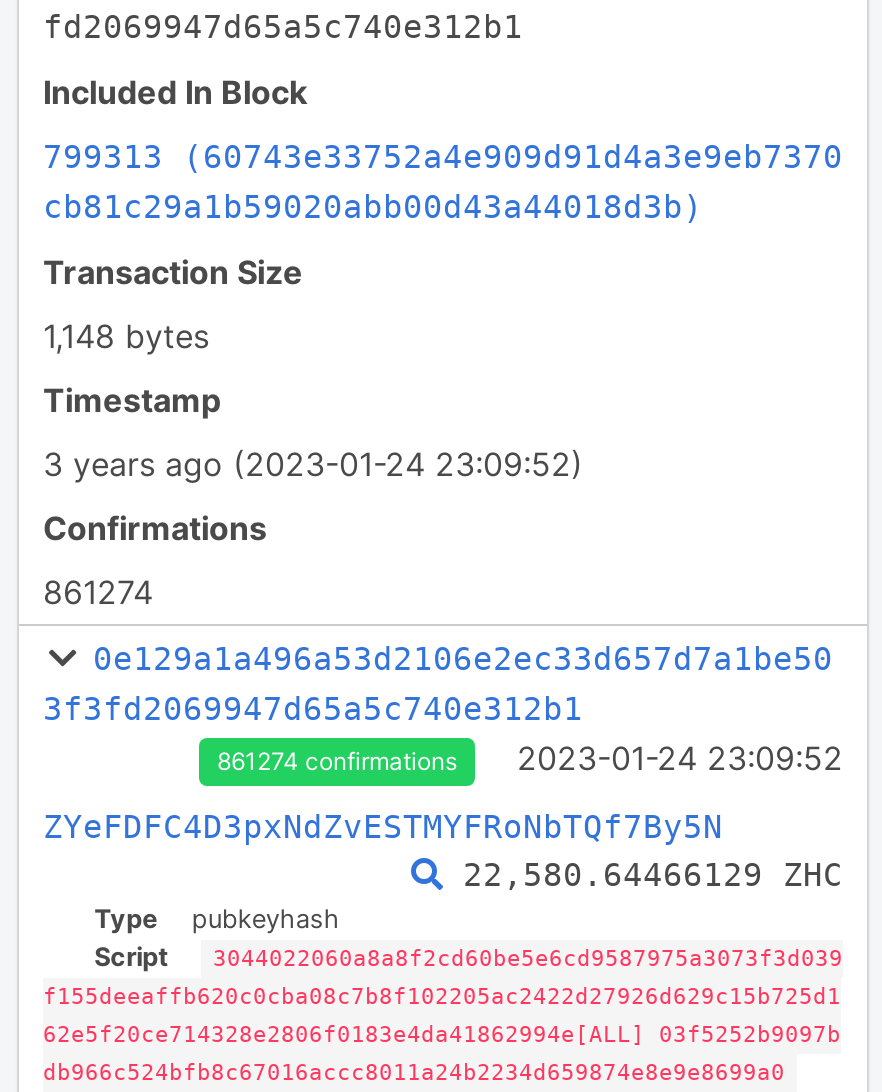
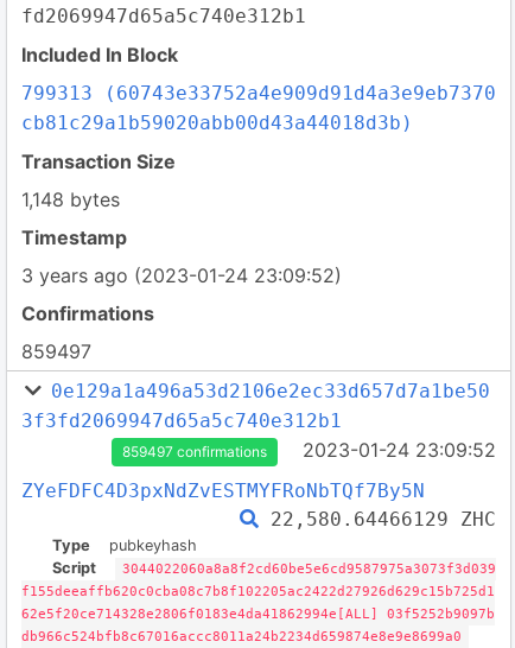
[43,572,153,612] 861274 -> [21,339,91,363] 859497
[217,746,457,776] 861274 confirmations -> [122,443,267,460] 859497 confirmations

